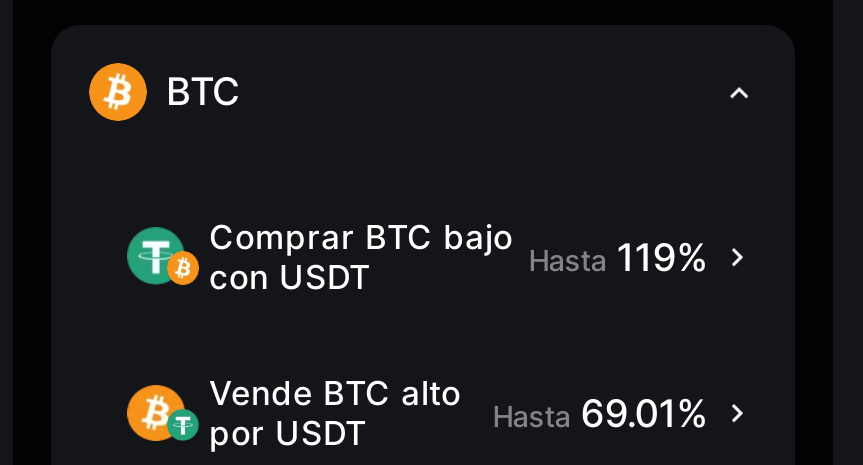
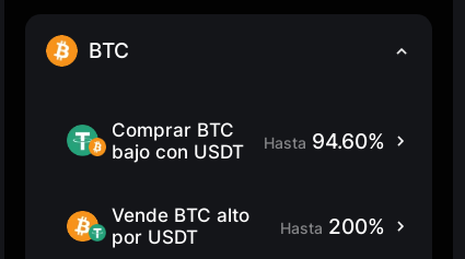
[209,216,709,296] Comprar BTC bajo | con USDT | Hasta 119% -> [112,119,385,163] Comprar BTC | bajo con USDT | Hasta 94.60%
[209,373,709,437] Vende BTC alto Hasta 69.01% -> [112,204,385,239] Vende BTC alto Hasta 200%

